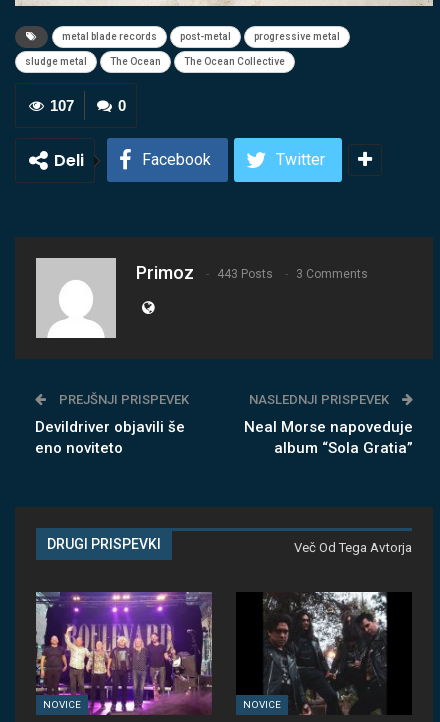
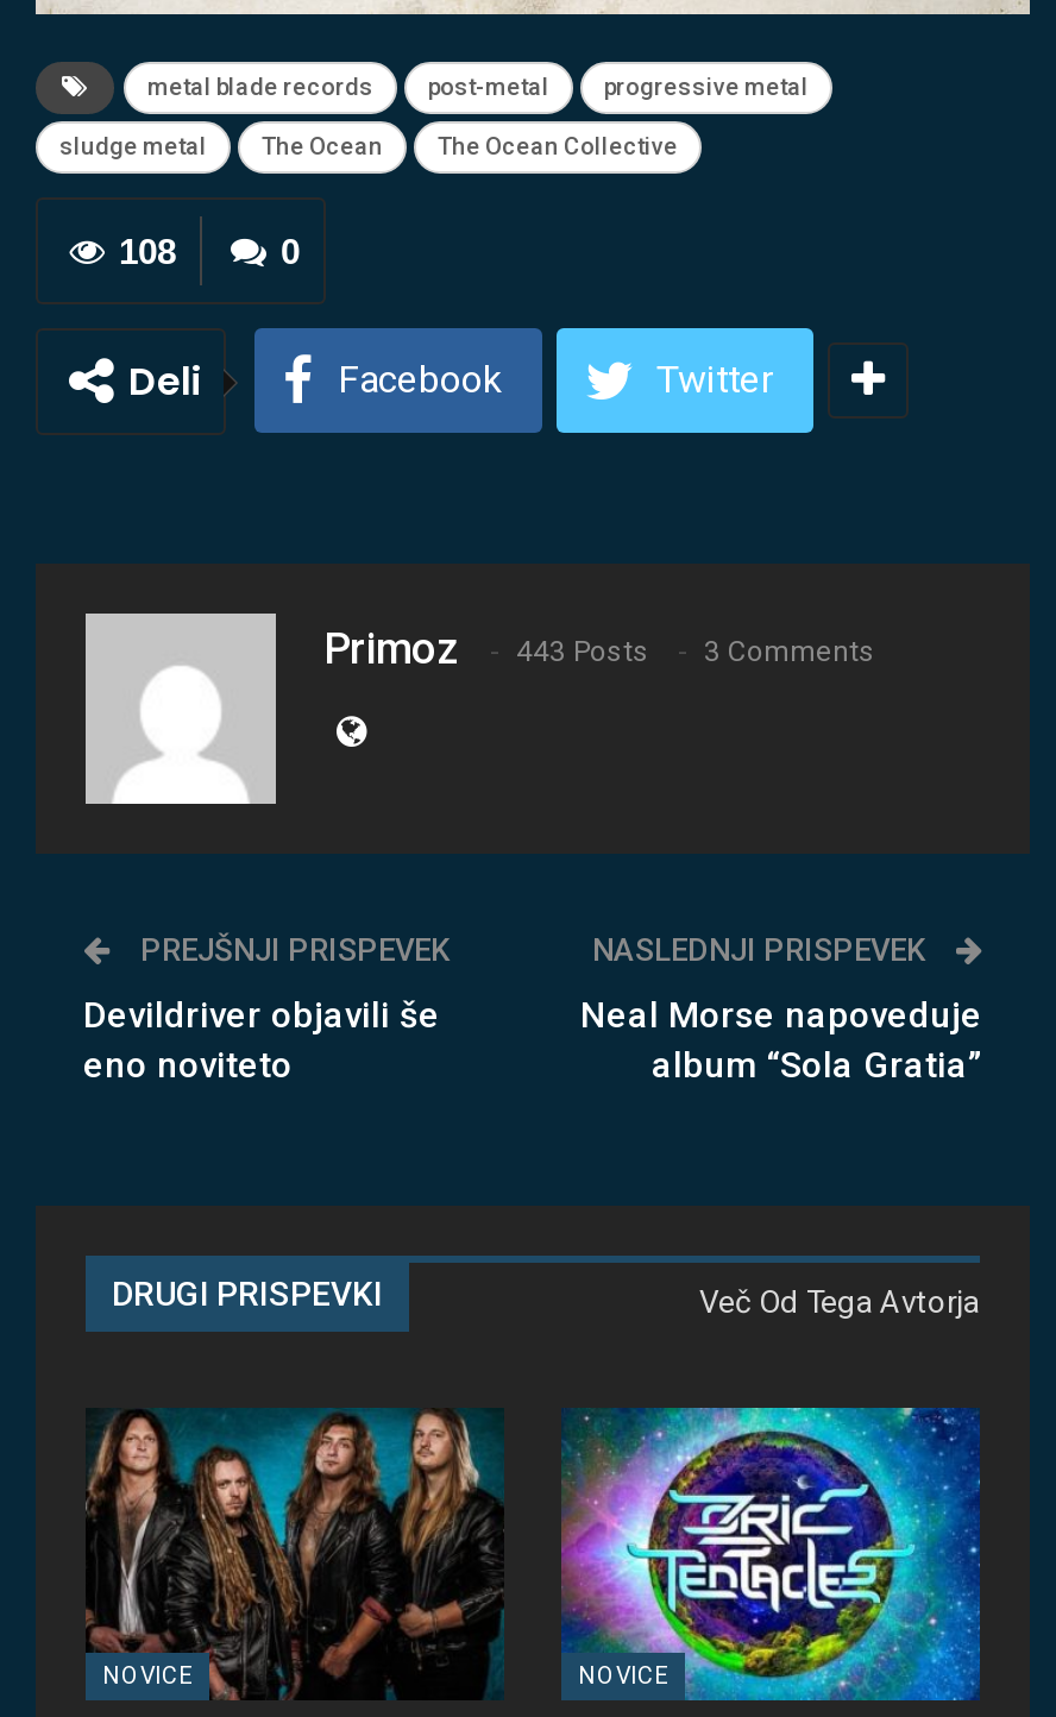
[50,97,74,114] 107 -> [119,231,176,271] 108
[35,591,213,716] [image] -> [86,1408,504,1700] [image]
[236,591,412,716] [image] -> [559,1405,982,1703] [image]

